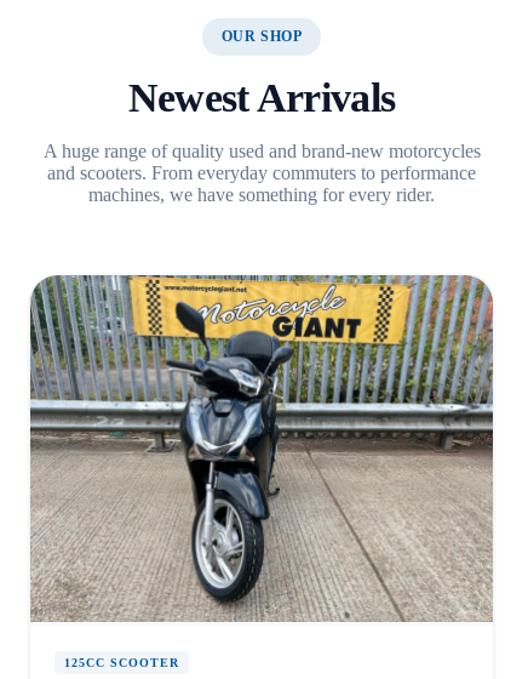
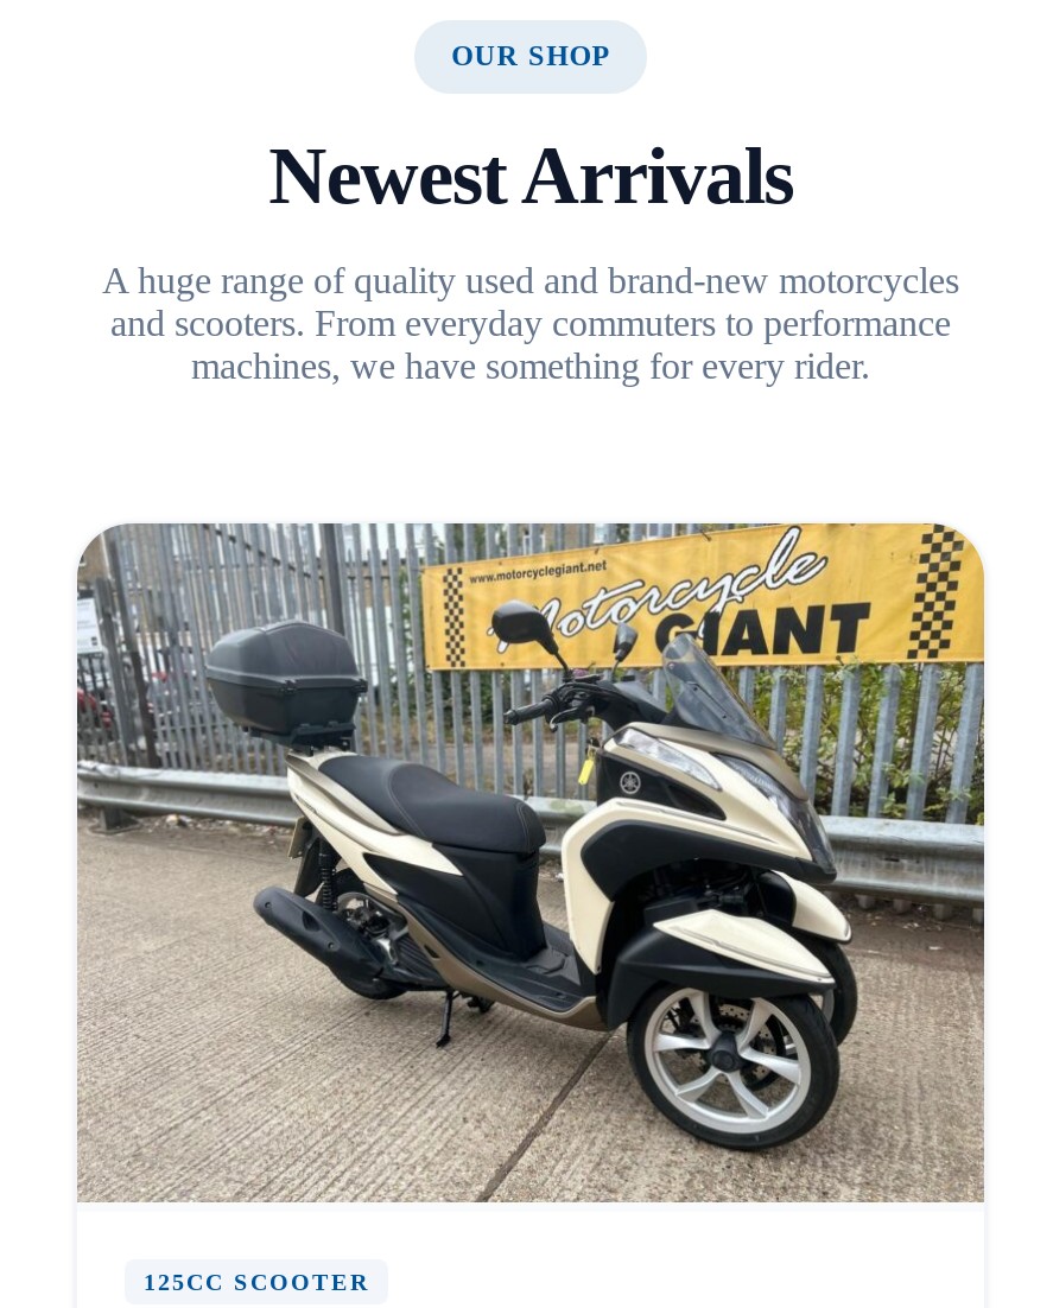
[29,274,494,621] [image] -> [77,521,987,1200] [image]

